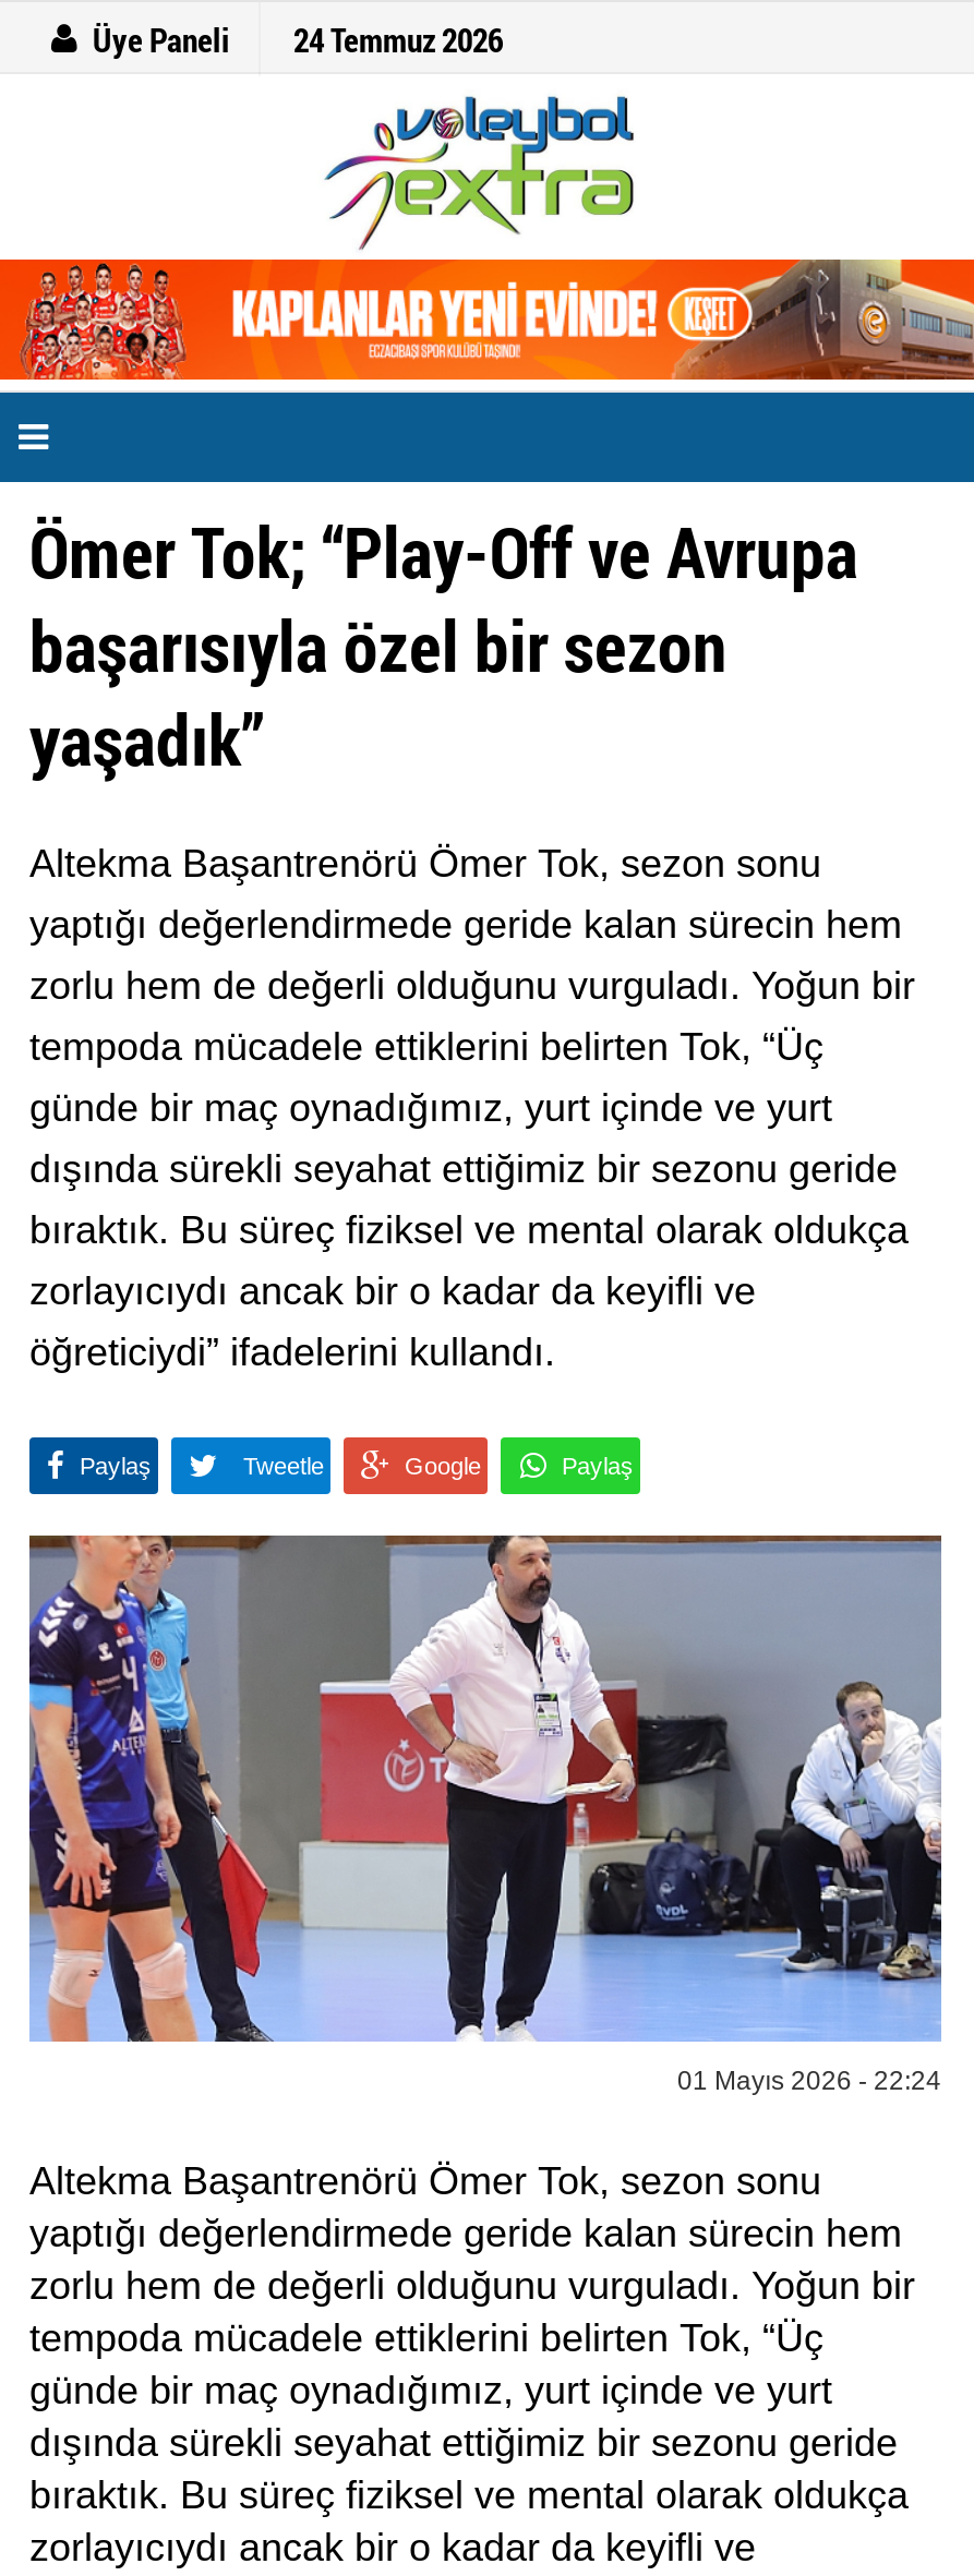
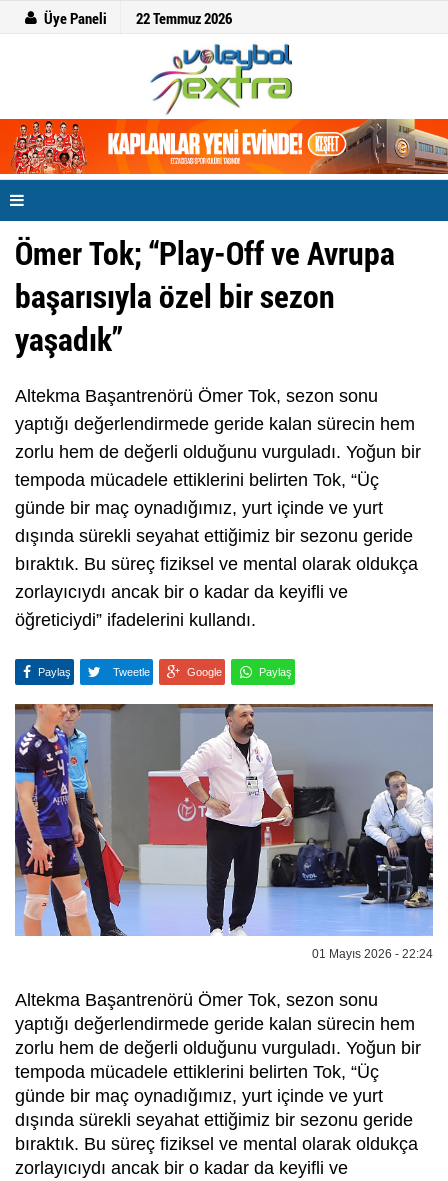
[93,17,503,61] Üye Paneli 24 Temmuz 2026 -> [44,8,232,28] Üye Paneli 22 Temmuz 2026

